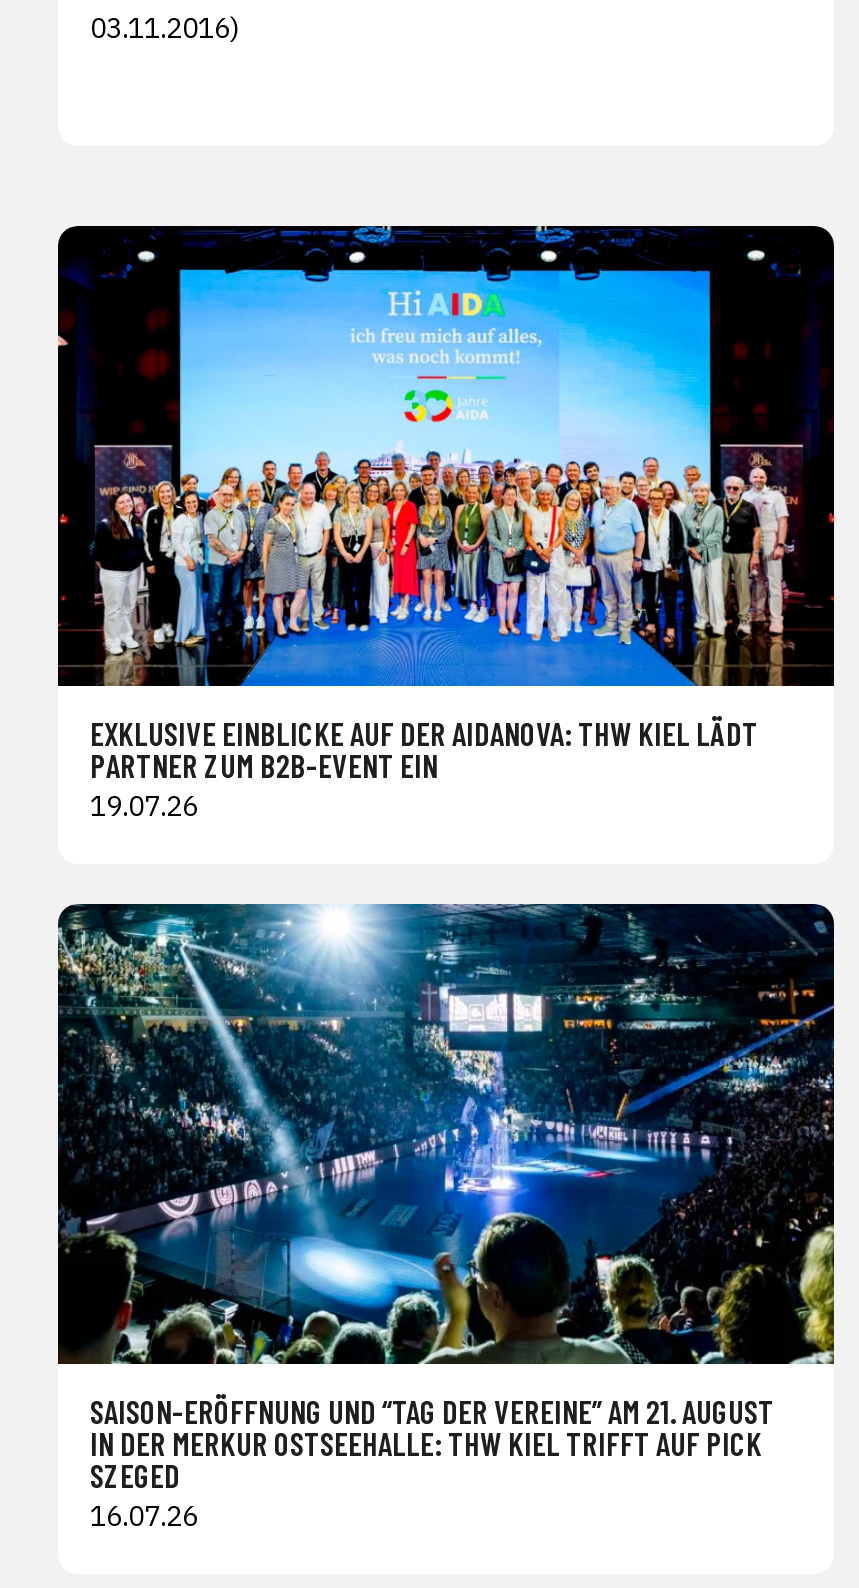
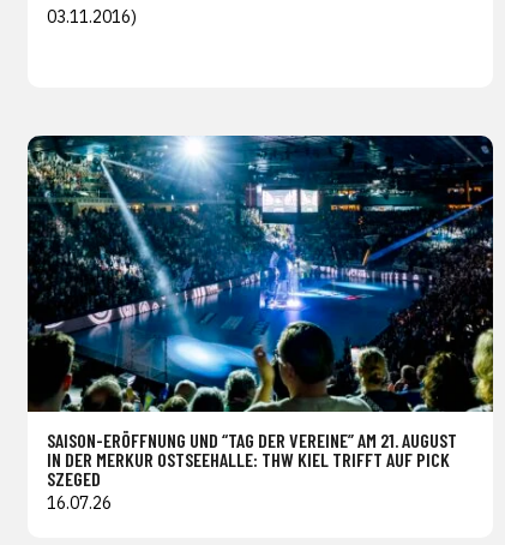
[56,224,836,823] [image] | EXKLUSIVE EINBLICKE AUF DER AIDANOVA: THW KIEL LÄDT | PARTNER ZUM B2B-EVENT EIN | 19.07.26 -> none

